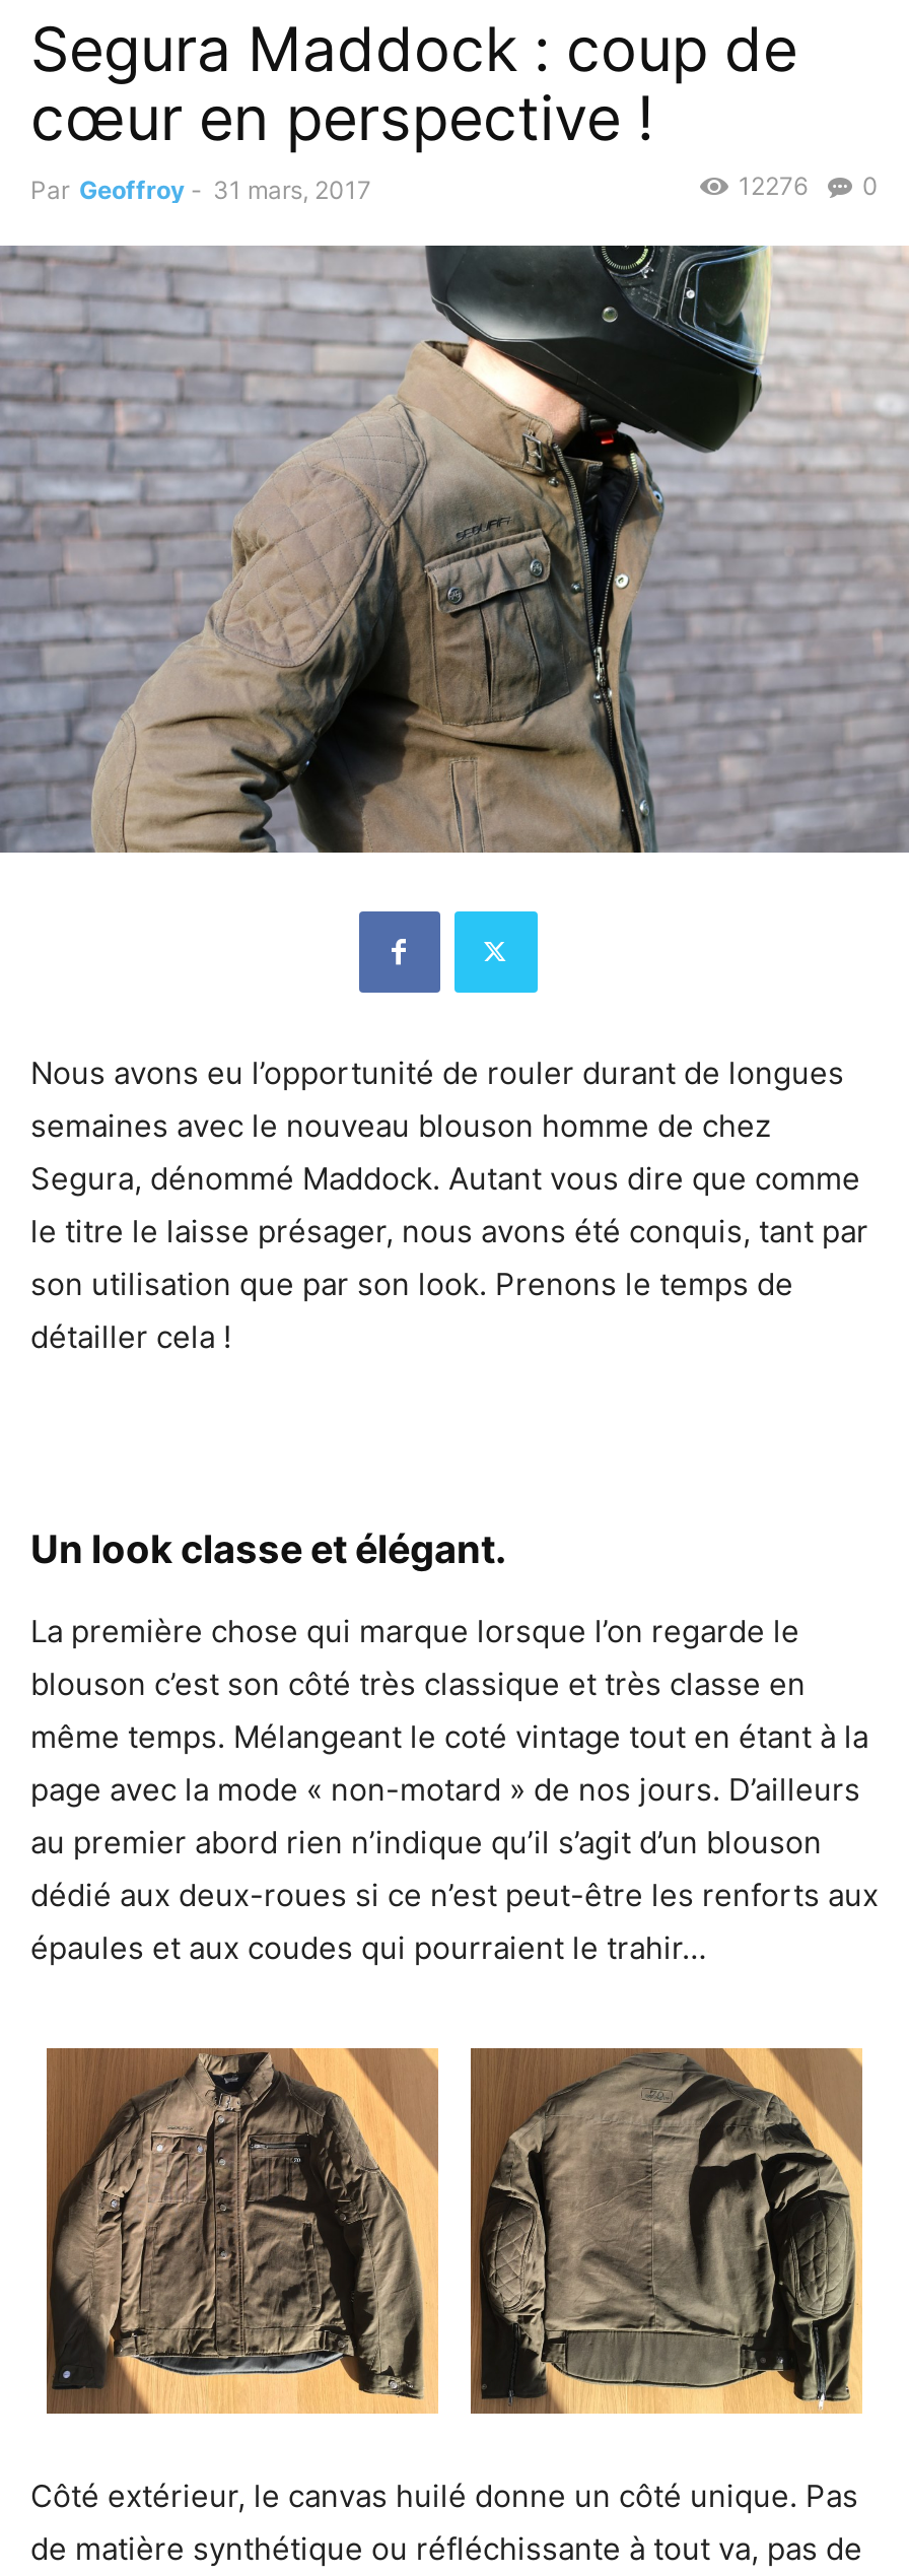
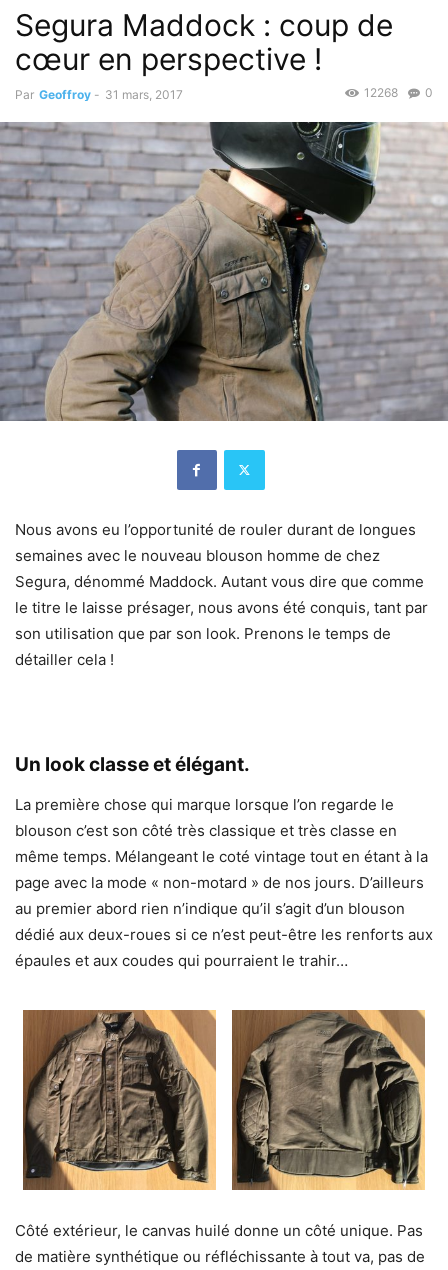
[739,171,879,201] 12276 0 -> [364,85,433,100] 12268 0

